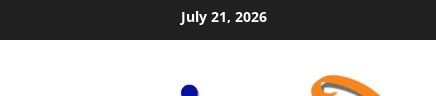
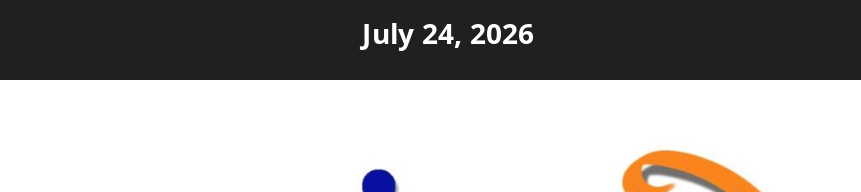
[181,7,267,26] July 21, 2026 -> [362,14,534,52] July 24, 2026

